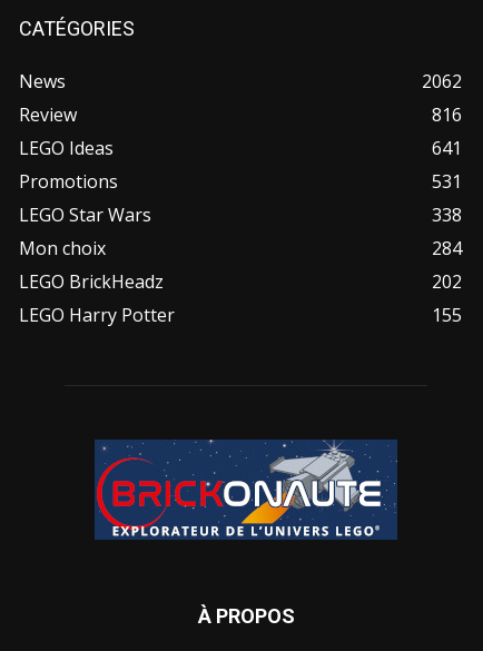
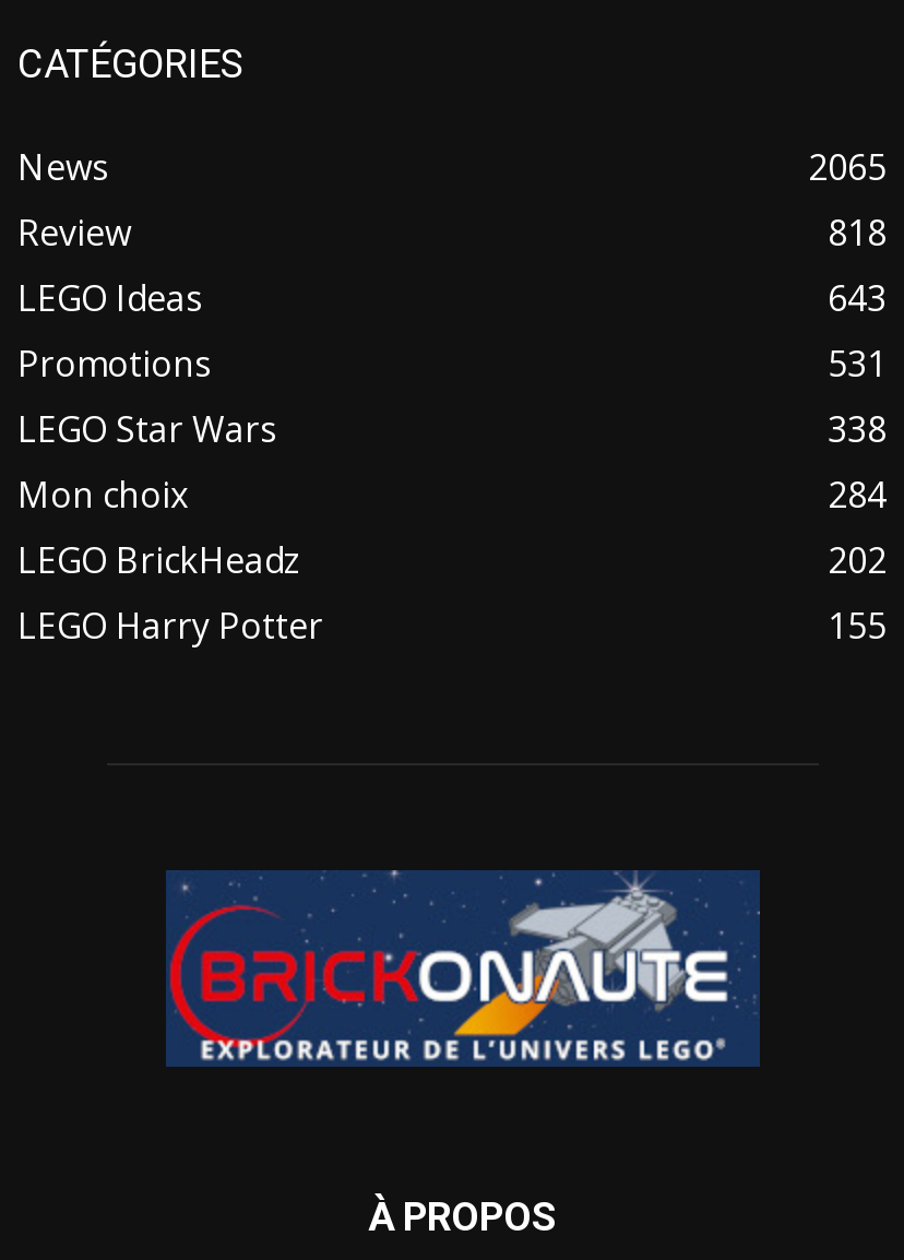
[422,69,462,93] 2062 -> [808,142,887,190] 2065
[432,102,462,127] 816 -> [828,208,887,256] 818
[432,135,462,160] 641 -> [828,273,887,321] 643

